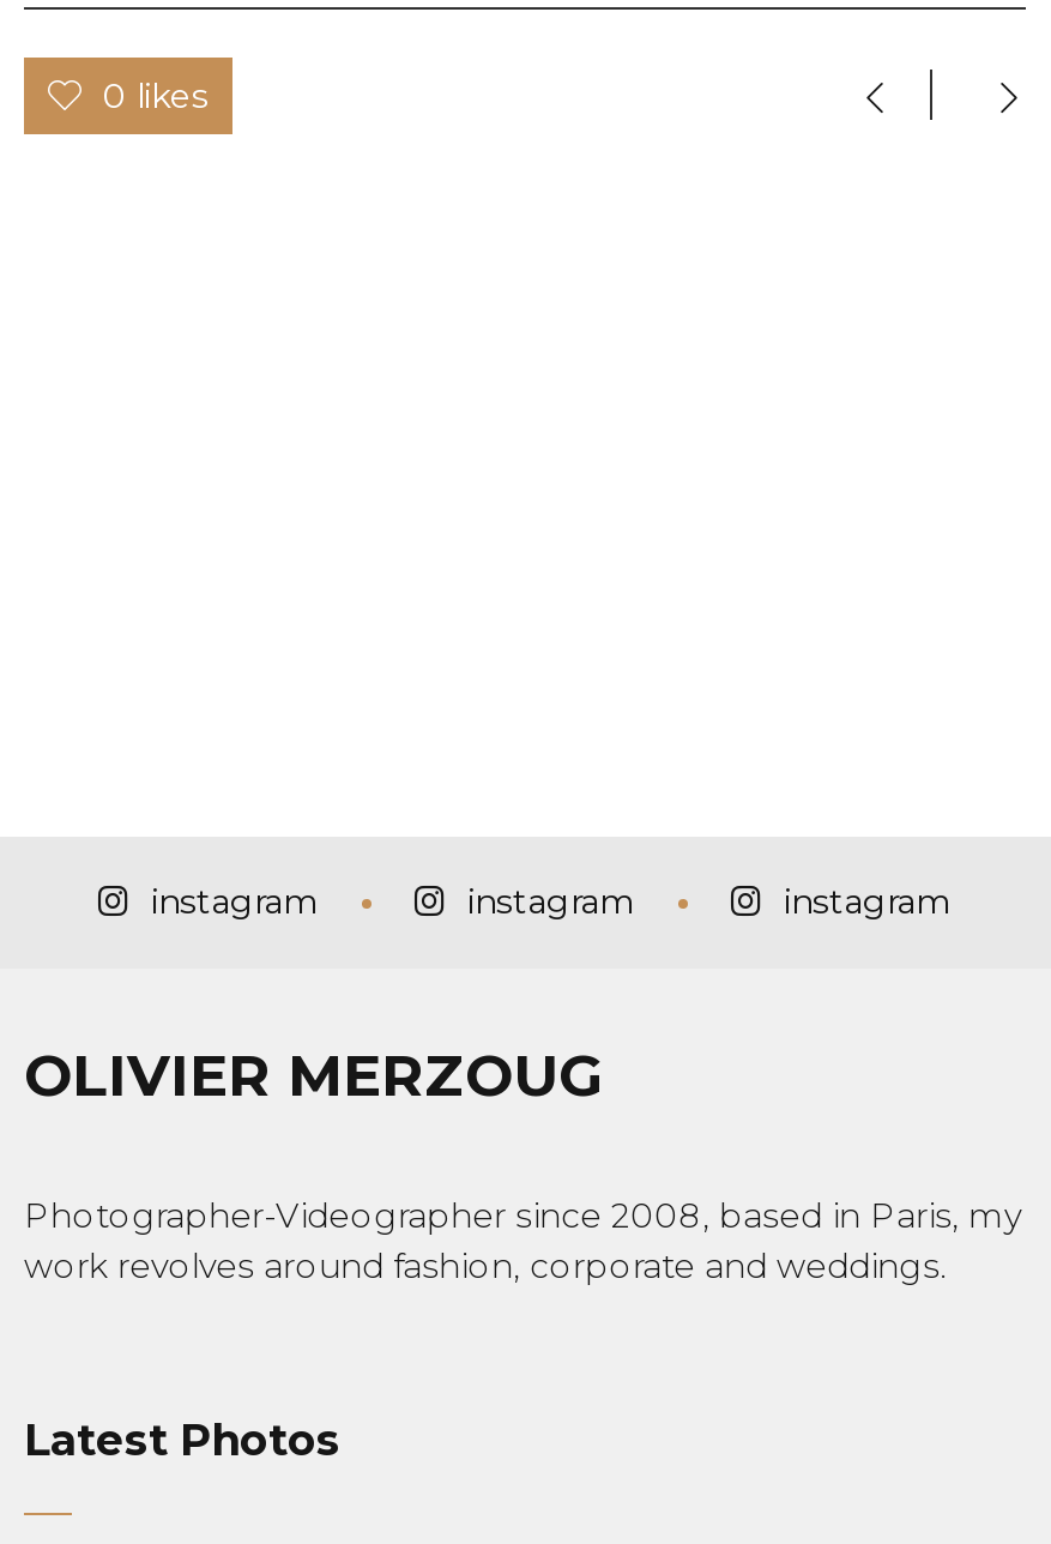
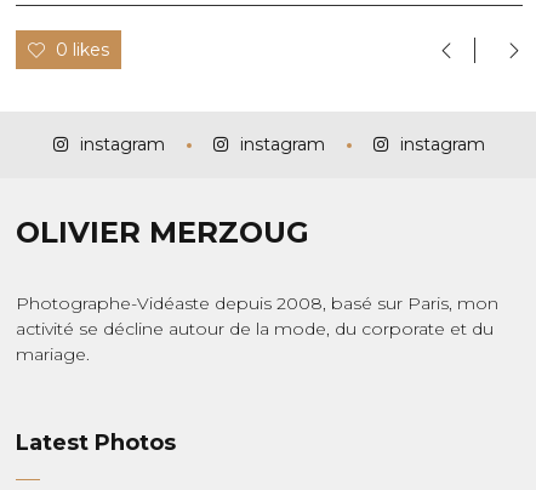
moved [24,880,952,1110] -> [16,133,485,250]: instagram | instagram | instagram | OLIVIER MERZOUG
[24,1194,1021,1287] Photographer-Videographer since 2008, based in Paris, my | work revolves around fashion, corporate and weddings. -> [16,292,498,365] Photographe-Vidéaste depuis 2008, basé sur Paris, mon | activité se décline autour de la mode, du corporate et du | mariage.

